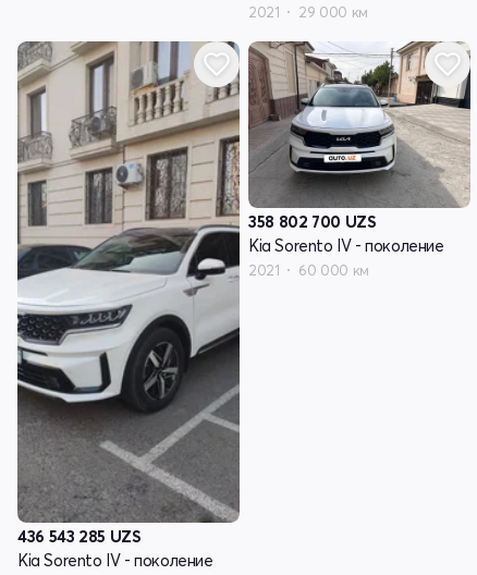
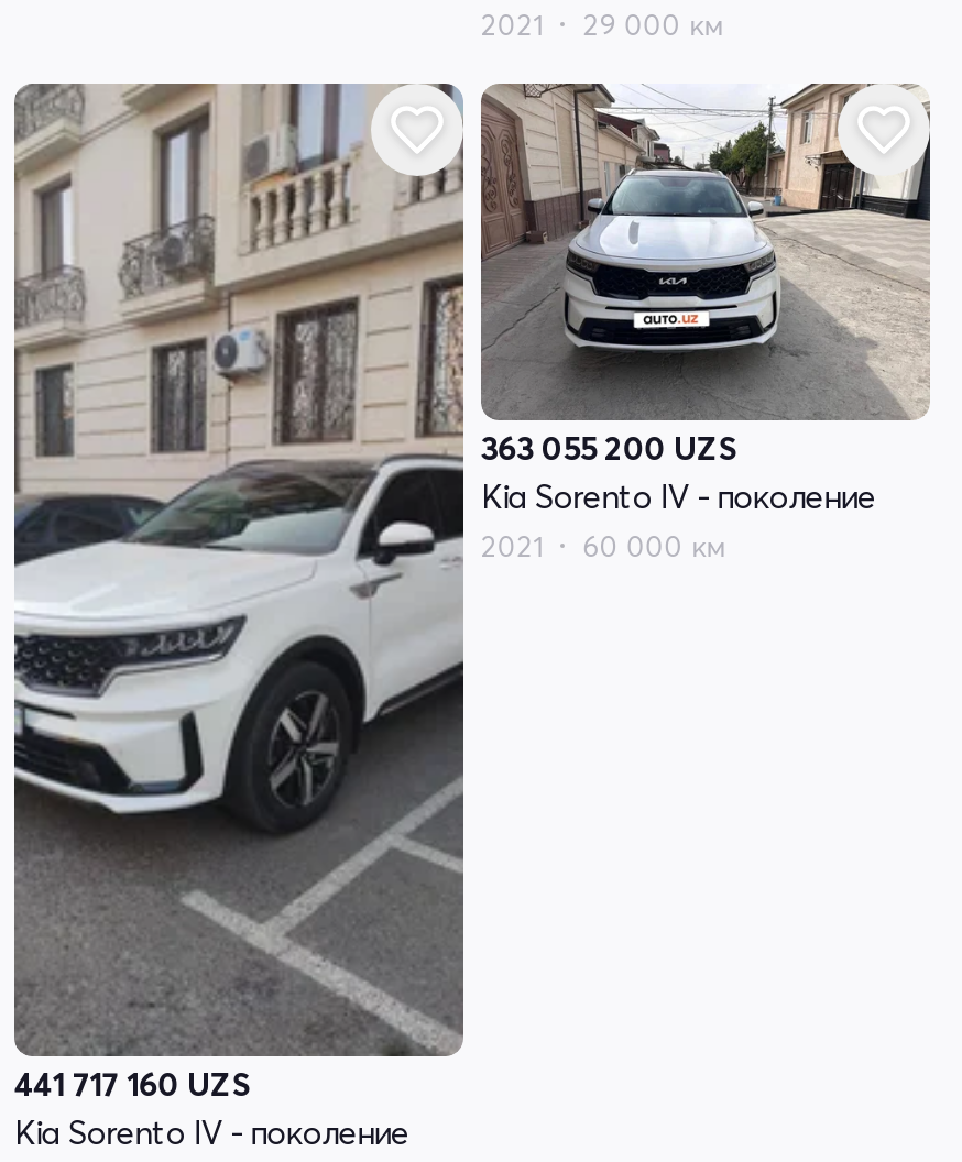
[248,211,376,232] 358 802 700 UZS -> [481,427,737,469] 363 055 200 UZS
[17,527,141,547] 436 543 285 UZS -> [14,1064,251,1106] 441 717 160 UZS

